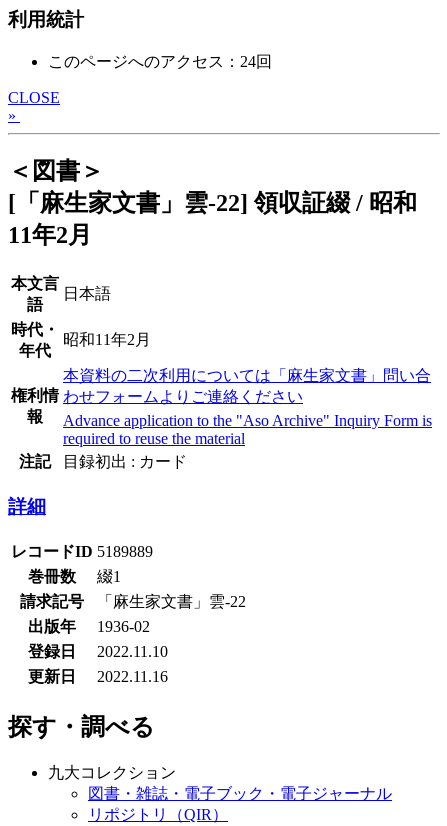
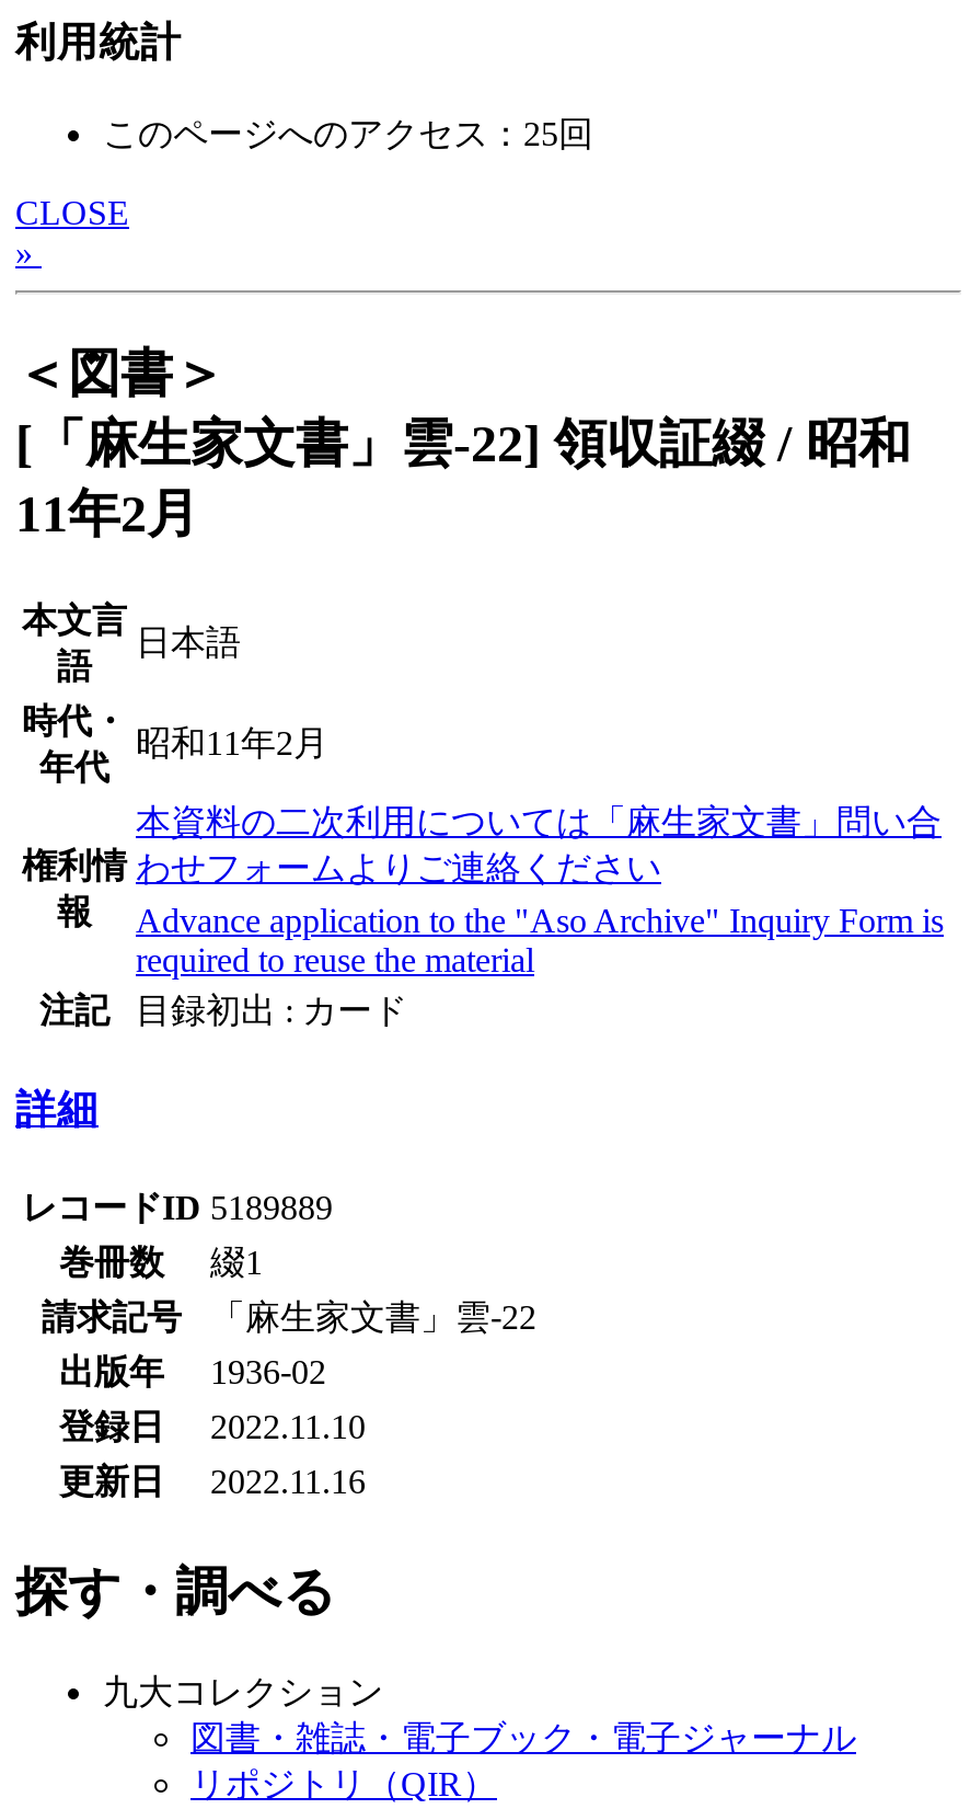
[48,53,272,70] このページへのアクセス：24回 -> [103,115,593,152] このページへのアクセス：25回

